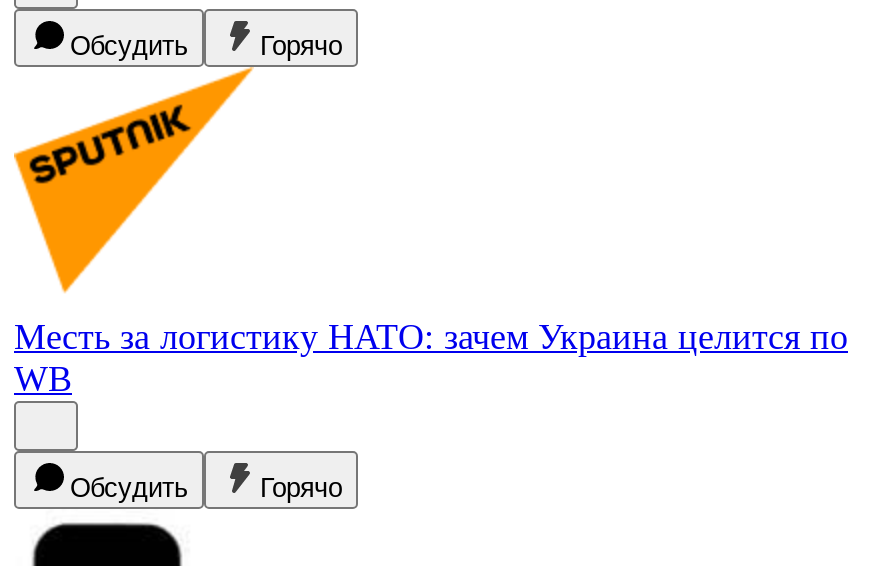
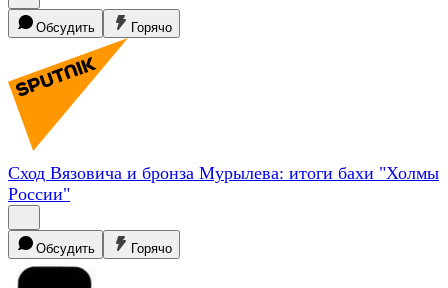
[14,317,848,399] Месть за логистику НАТО: зачем Украина целится по | WB -> [8,163,439,204] Сход Вязовича и бронза Мурылева: итоги бахи "Холмы | России"

